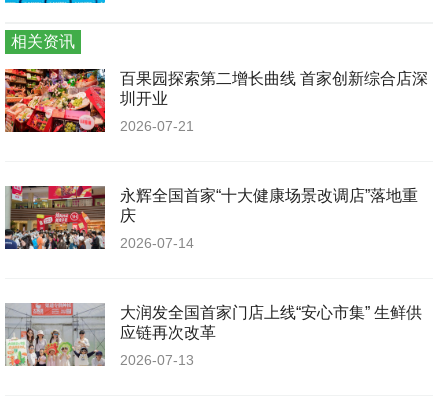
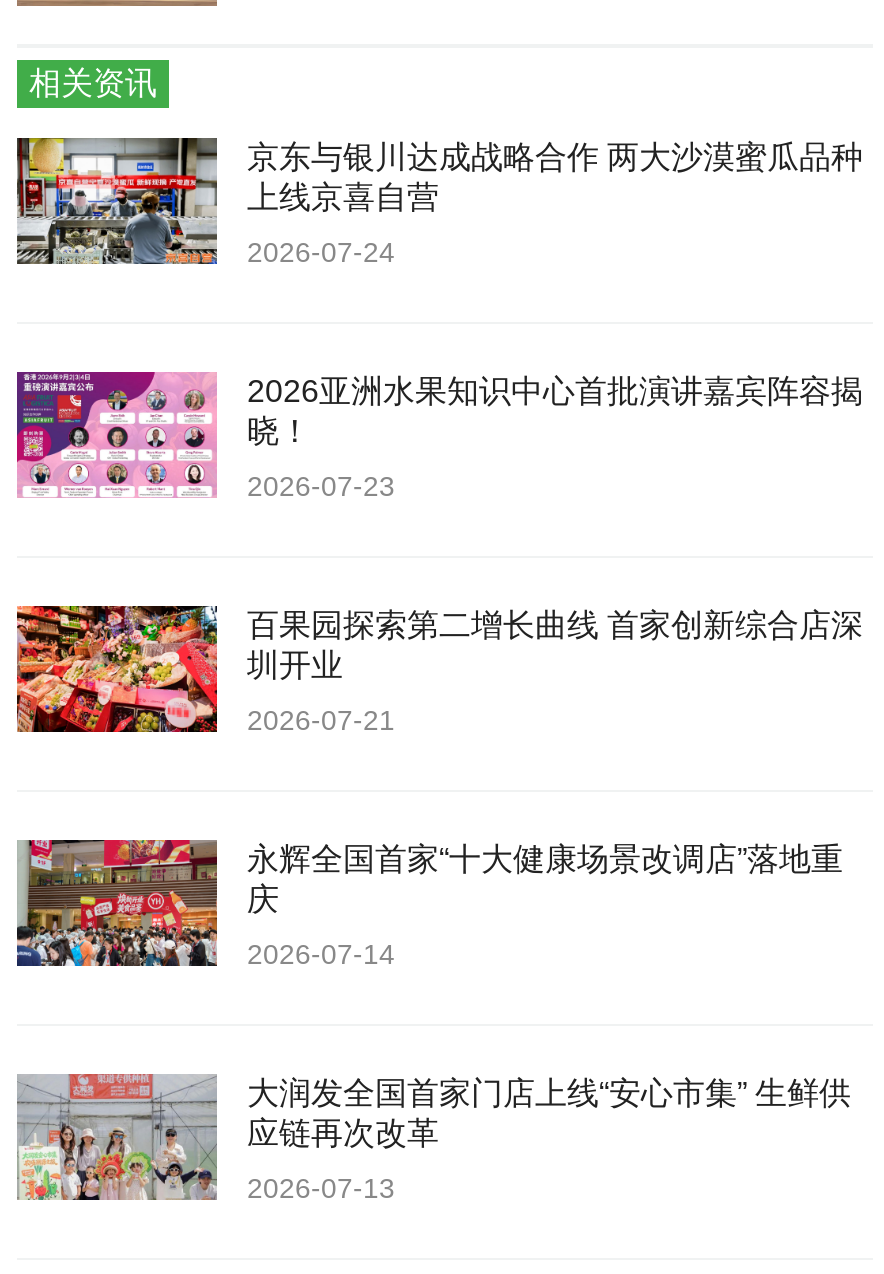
none -> [15,136,863,269] [image] | 京东与银川达成战略合作 两大沙漠蜜瓜品种 | 上线京喜自营 | 2026-07-24
none -> [15,370,863,503] [image] | 2026亚洲水果知识中心首批演讲嘉宾阵容揭 | 晓！ | 2026-07-23

